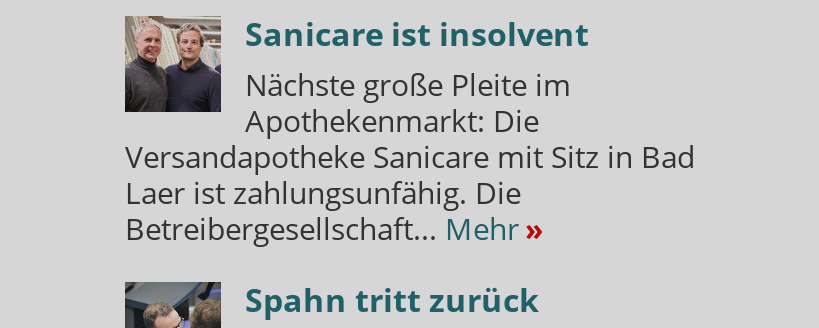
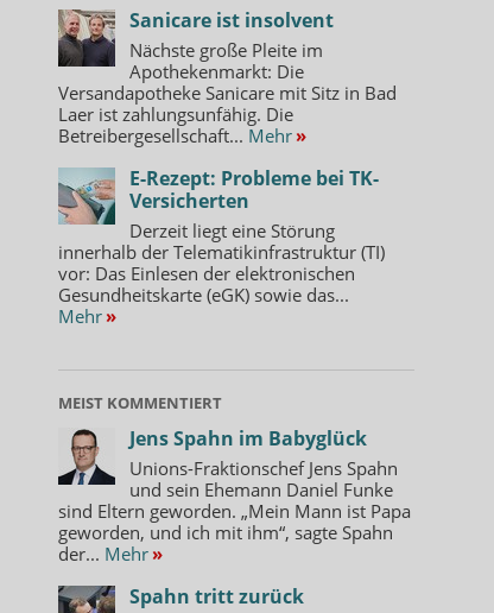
none -> [57,165,385,328] [image] | E-Rezept: Probleme bei TK- | Versicherten | Derzeit liegt eine Störung | innerhalb der Telematikinfrastruktur (TI) | vor: Das Einlesen der elektronischen | Gesundheitskarte (eGK) sowie das... | Mehr »
none -> [58,392,411,565] [image] | MEIST KOMMENTIERT | Jens Spahn im Babyglück | Unions-Fraktionschef Jens Spahn | und sein Ehemann Daniel Funke | sind Eltern geworden. „Mein Mann ist Papa | geworden, und ich mit ihm“, sagte Spahn | der... Mehr »

